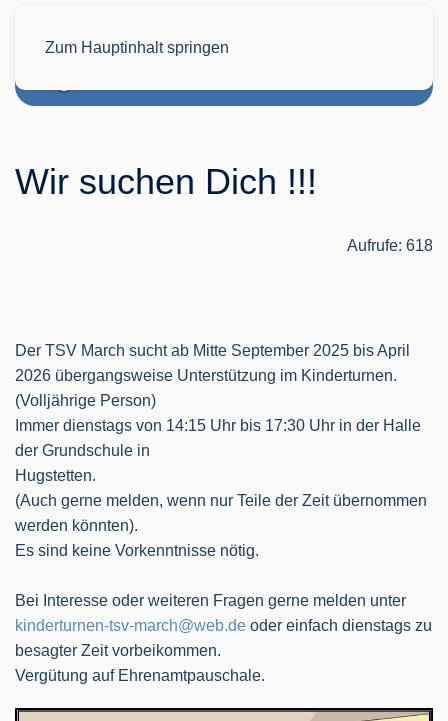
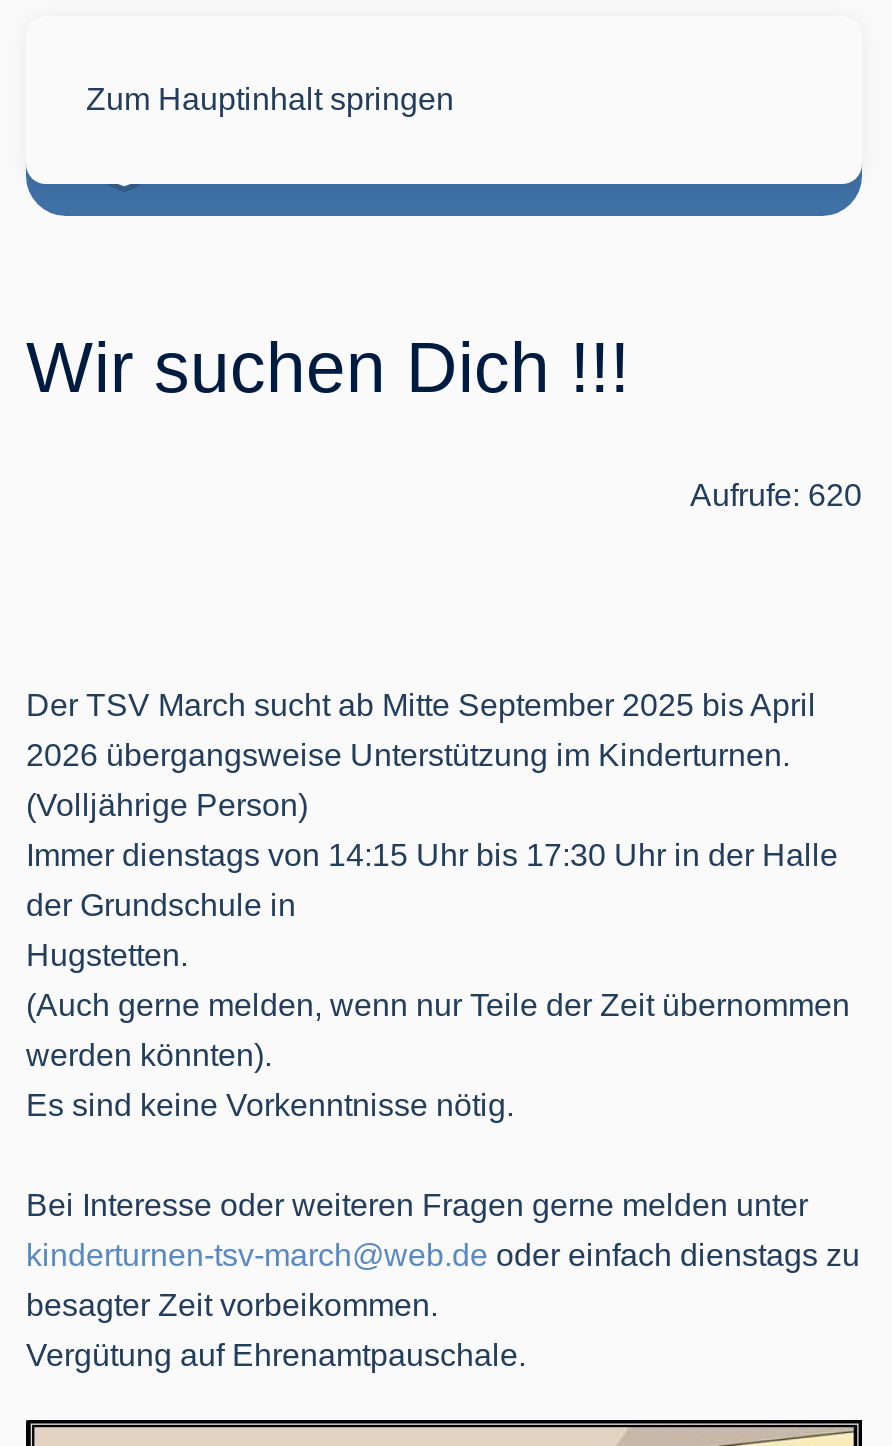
[347,237,433,254] Aufrufe: 618 -> [690,478,862,512] Aufrufe: 620

